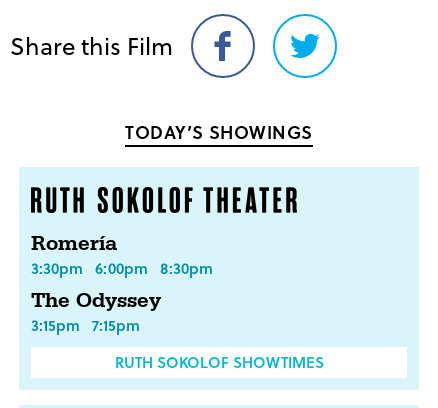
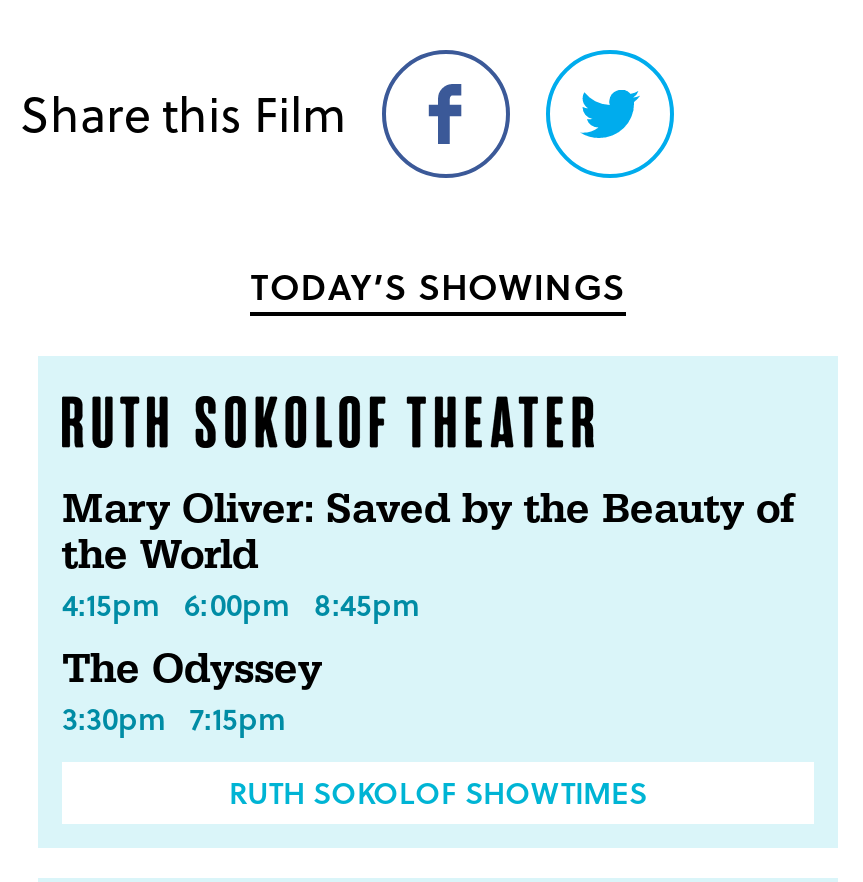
[31,231,213,279] Romería | 3:30pm 6:00pm 8:30pm -> [62,483,796,625] Mary Oliver: Saved by the Beauty of | the World | 4:15pm 6:00pm 8:45pm
[31,314,140,336] 3:15pm 7:15pm -> [62,695,286,739] 3:30pm 7:15pm

